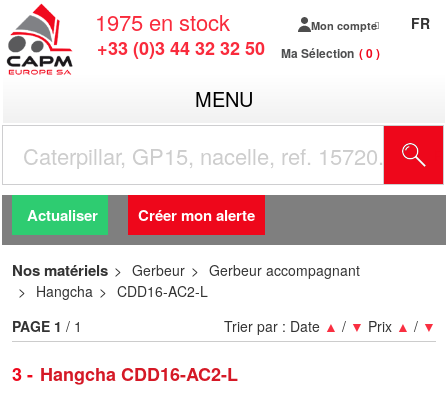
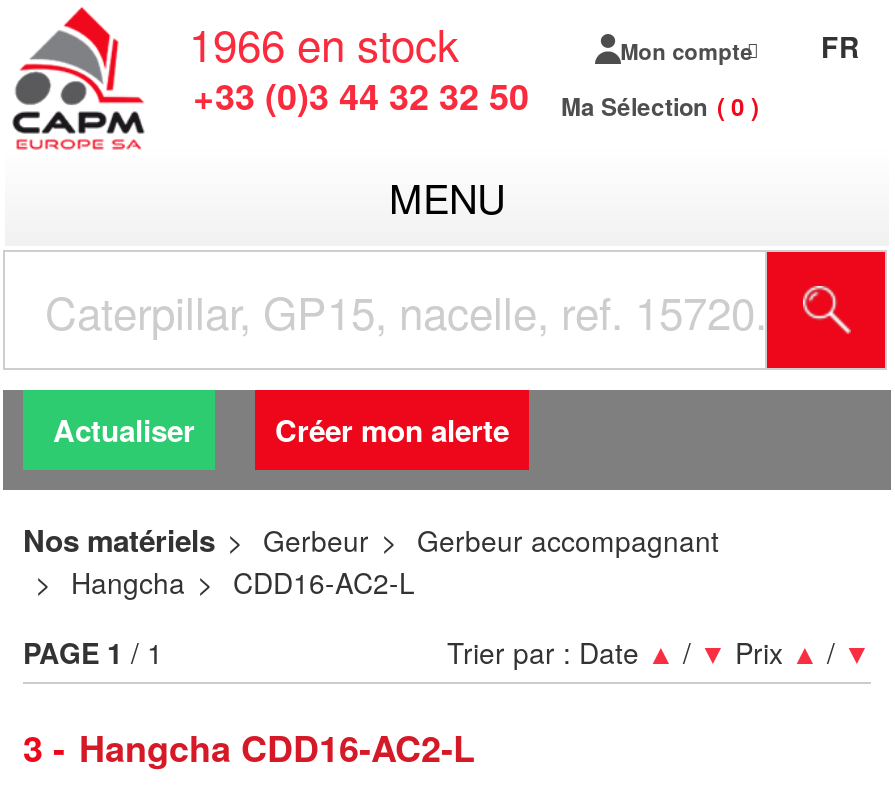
[95,6,230,37] 1975 en stock -> [189,12,459,74] 1966 en stock

